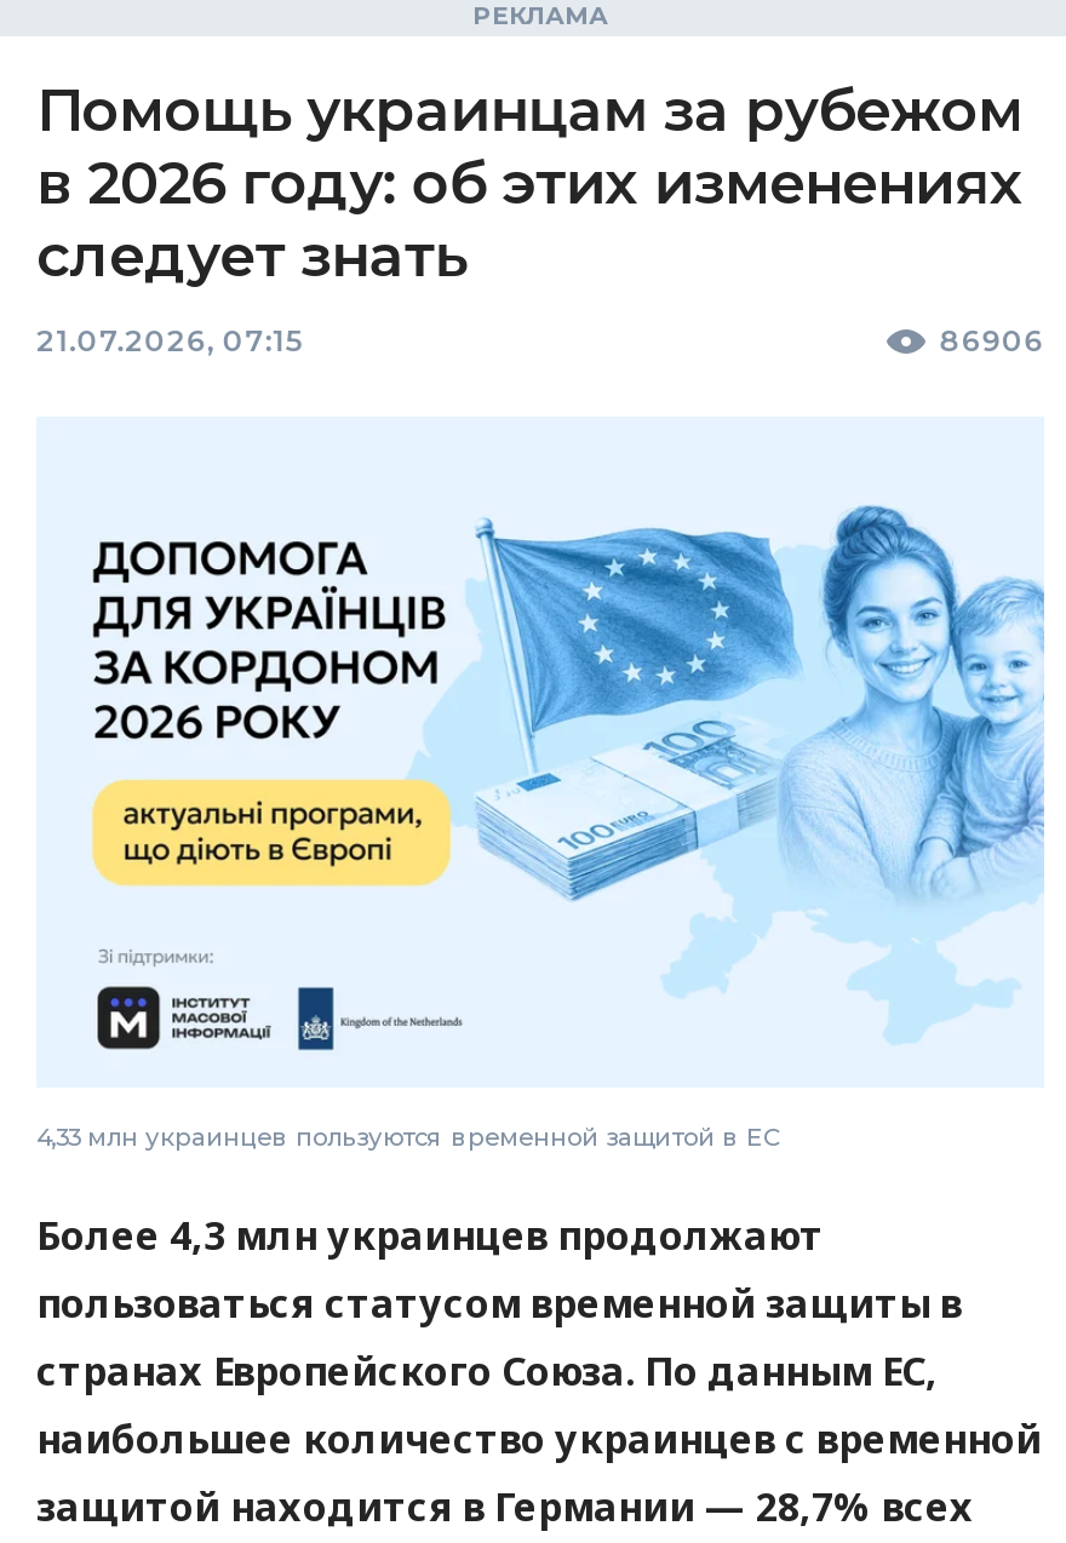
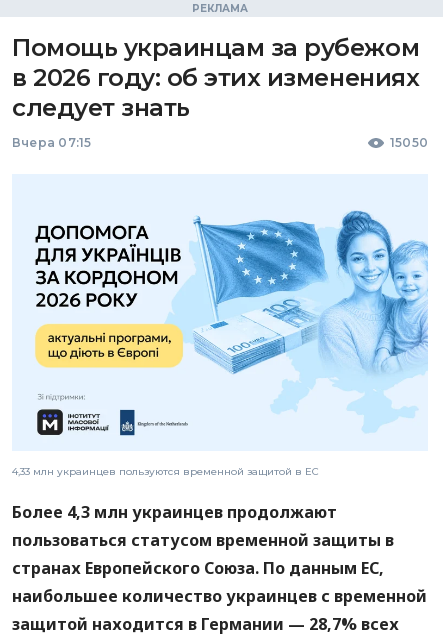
[36,322,1044,358] 21.07.2026, 07:15 | 86906 -> [12,135,428,150] Вчера 07:15 | 15050

